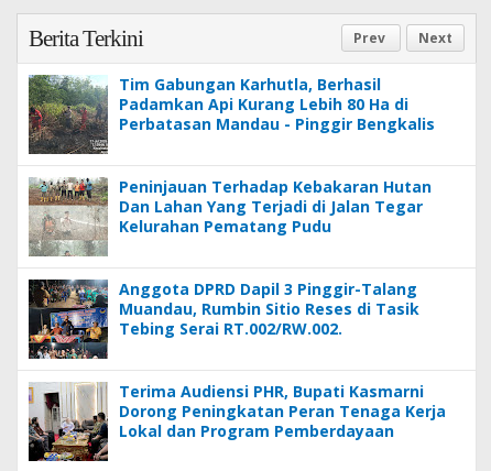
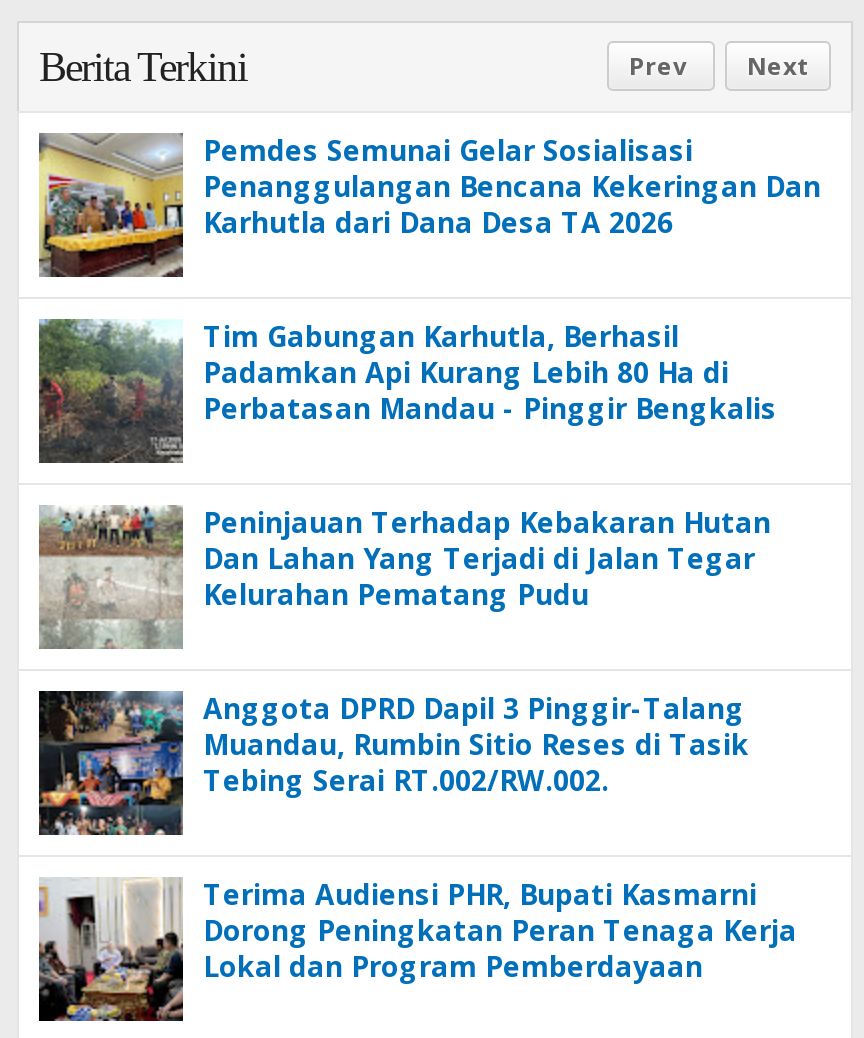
none -> [39,131,821,277] [image] | Pemdes Semunai Gelar Sosialisasi | Penanggulangan Bencana Kekeringan Dan | Karhutla dari Dana Desa TA 2026

